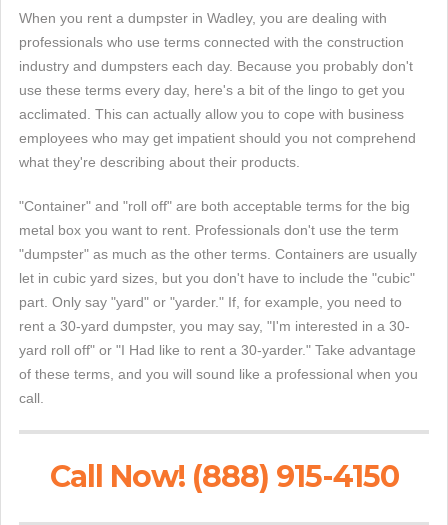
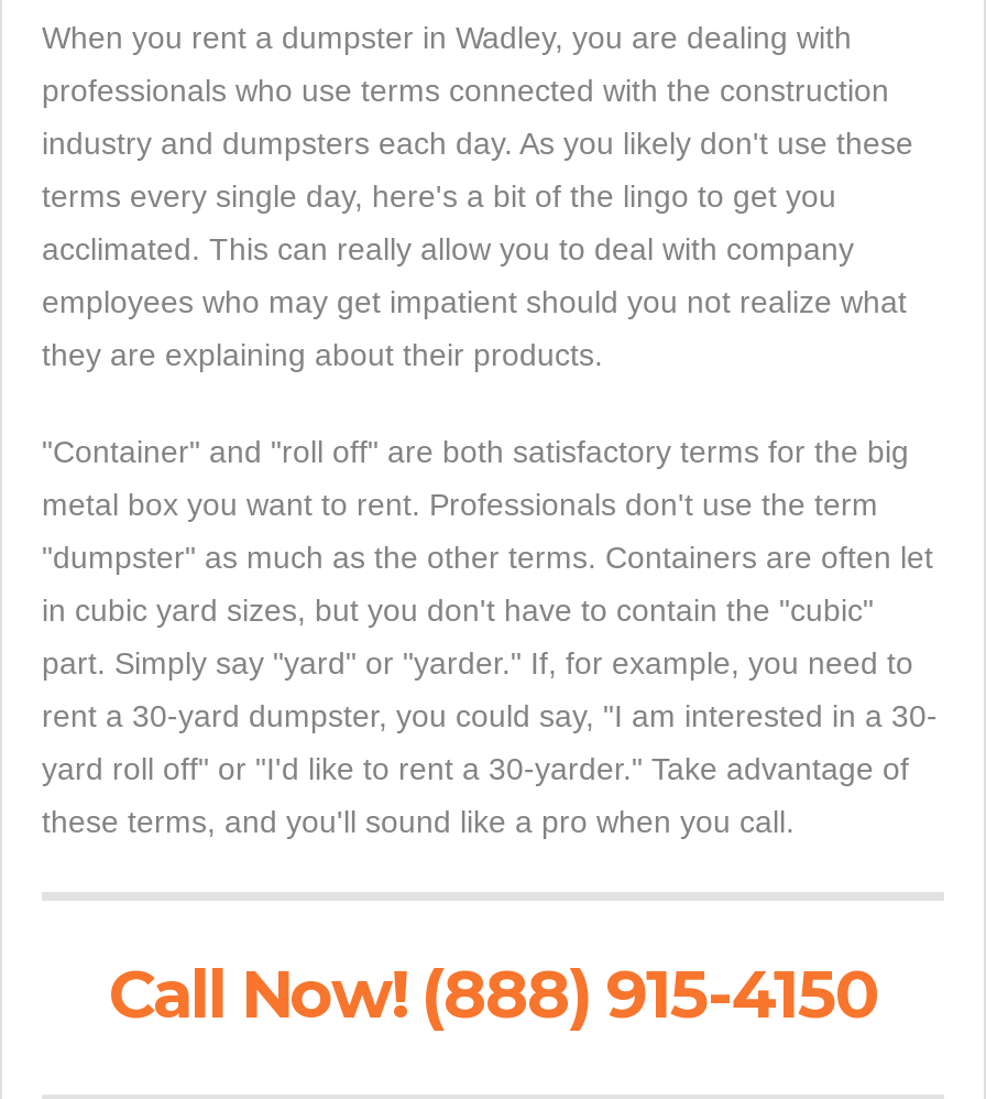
[19,58,413,74] industry and dumpsters each day. Because you probably don't -> [42,126,913,161] industry and dumpsters each day. As you likely don't use these
[19,82,405,98] use these terms every day, here's a bit of the lingo to get you -> [42,178,836,214] terms every single day, here's a bit of the lingo to get you
[19,106,404,122] acclimated. This can actually allow you to cope with business -> [42,231,854,266] acclimated. This can really allow you to deal with company
[19,130,416,146] employees who may get impatient should you not comprehend -> [42,284,907,319] employees who may get impatient should you not realize what
[19,154,300,170] what they're describing about their products. -> [42,337,603,372] they are explaining about their products.
[19,198,410,214] "Container" and "roll off" are both acceptable terms for the big -> [42,434,909,469] "Container" and "roll off" are both satisfactory terms for the big
[19,246,418,406] "dumpster" as much as the other terms. Containers are usually | let in cubic yard sizes, but you don't have to include the "cubic" | part. Only say "yard" or "yarder." If, for example, you need to | rent a 30-yard dumpster, you may say, "I'm interested in a 30- | yard roll off" or "I Had like to rent a 30-yarder." Take advantage | of these terms, and you will sound like a professional when you | call. -> [42,540,938,839] "dumpster" as much as the other terms. Containers are often let | in cubic yard sizes, but you don't have to contain the "cubic" | part. Simply say "yard" or "yarder." If, for example, you need to | rent a 30-yard dumpster, you could say, "I am interested in a 30- | yard roll off" or "I'd like to rent a 30-yarder." Take advantage of | these terms, and you'll sound like a pro when you call.

